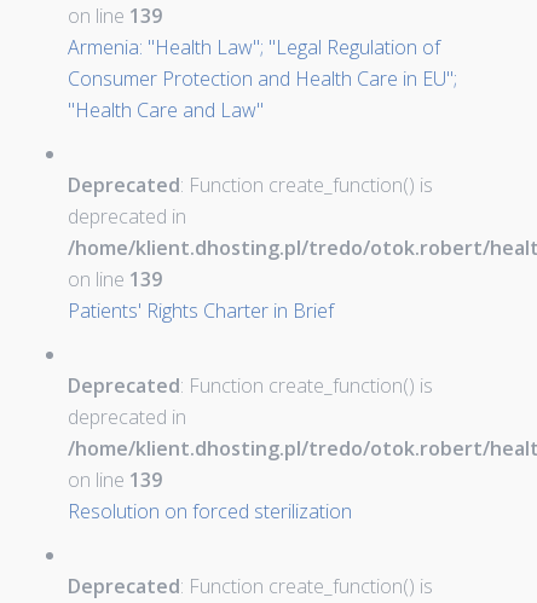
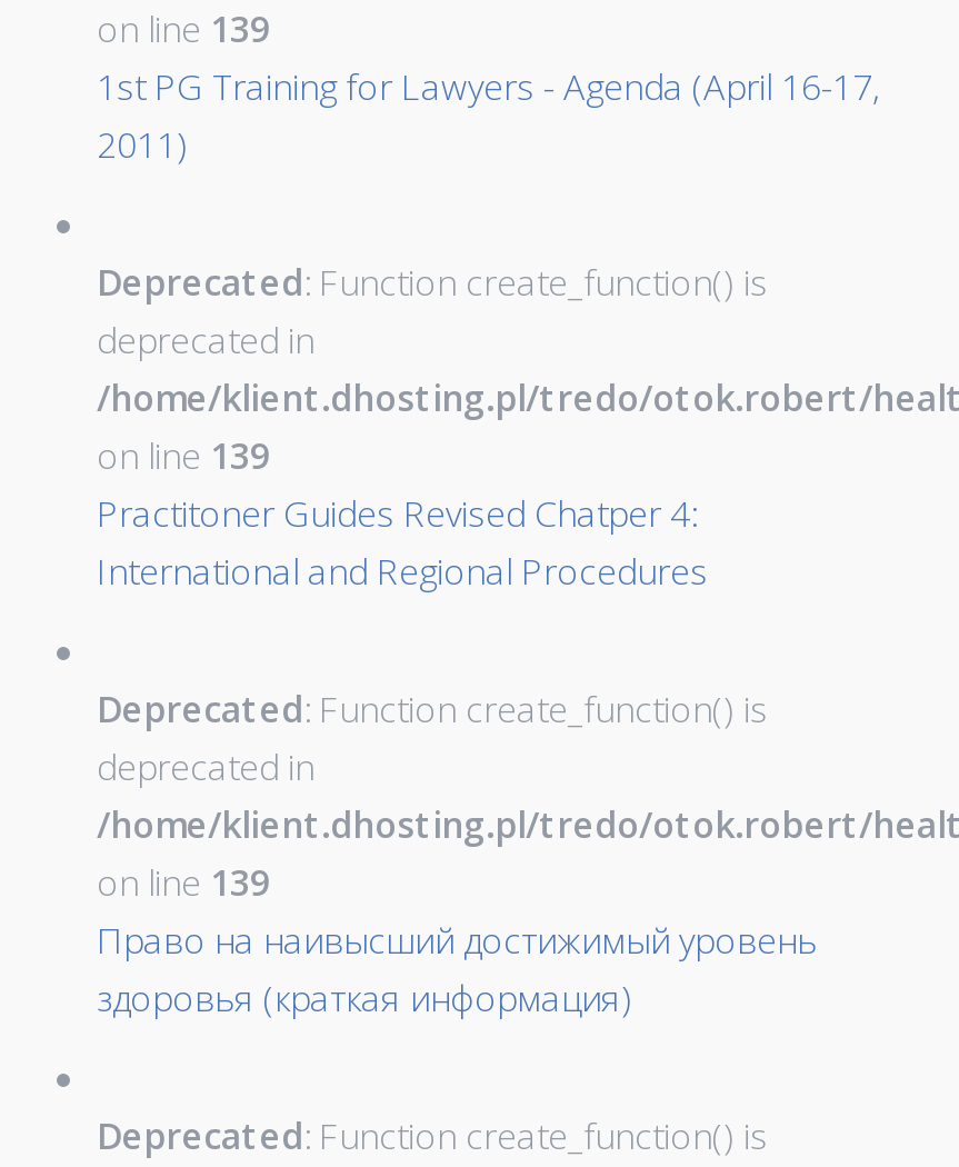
[68,34,457,124] Armenia: "Health Law"; "Legal Regulation of | Consumer Protection and Health Care in EU"; | "Health Care and Law" -> [97,63,879,170] 1st PG Training for Lawyers - Agenda (April 16-17, | 2011)
moved [68,172,433,293] -> [97,259,768,481]: Deprecated: Function create_function() is | deprecated in | on line 139
[68,298,334,324] Patients' Rights Charter in Brief -> [97,490,708,597] Practitoner Guides Revised Chatper 4: | International and Regional Procedures
[68,498,352,525] Resolution on forced sterilization -> [97,917,817,1023] Право на наивысший достижимый уровень | здоровья (краткая информация)

